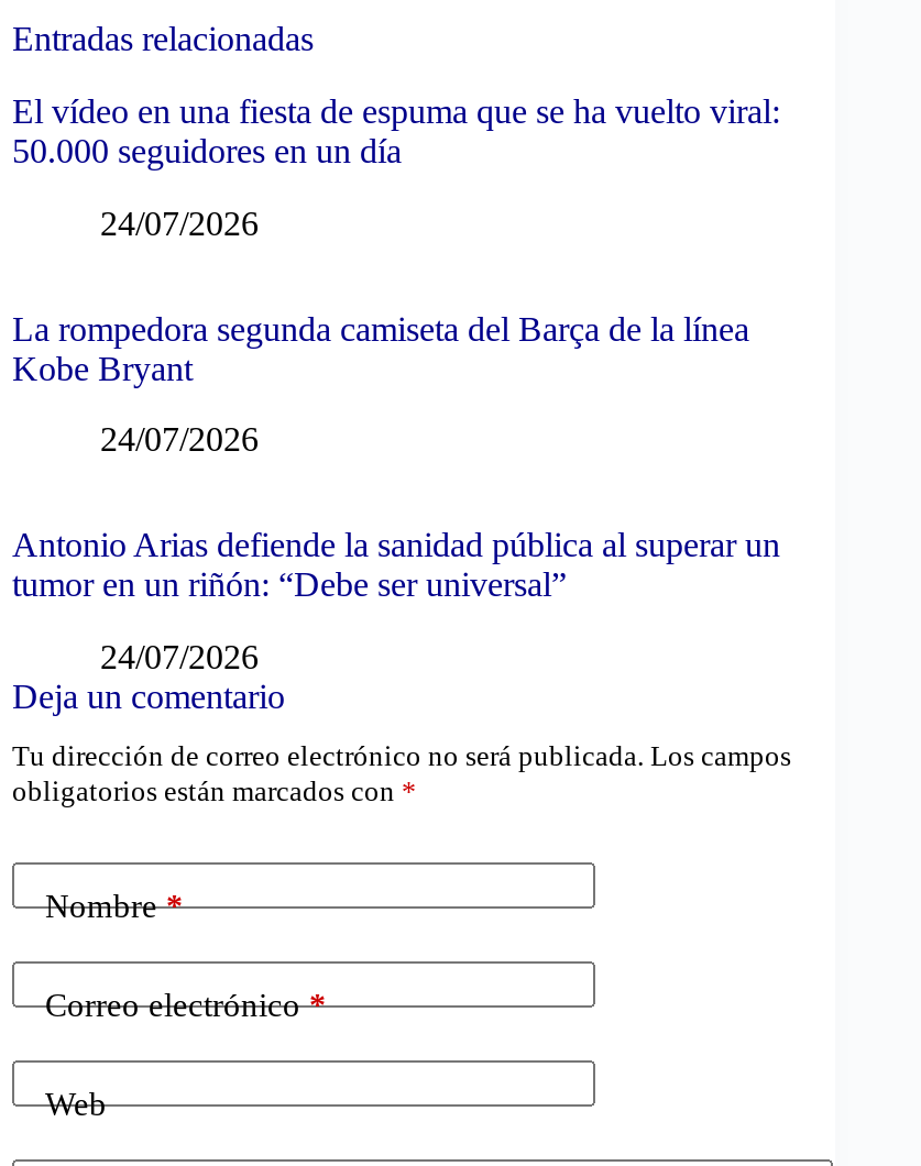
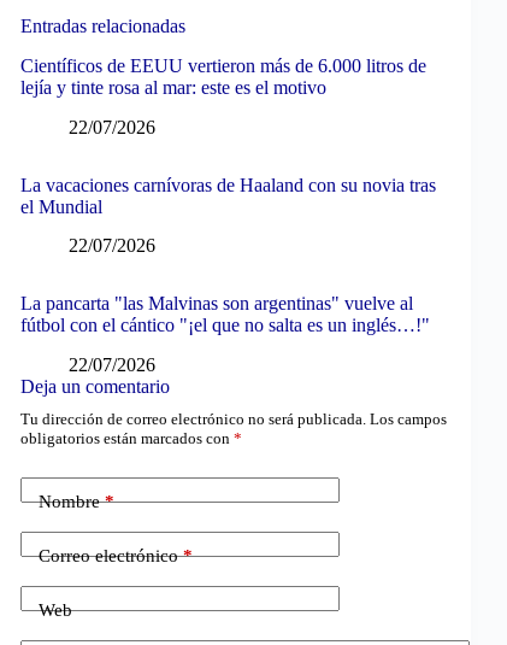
[12,92,780,169] El vídeo en una fiesta de espuma que se ha vuelto viral: | 50.000 seguidores en un día -> [20,55,426,97] Científicos de EEUU vertieron más de 6.000 litros de | lejía y tinte rosa al mar: este es el motivo
[100,204,259,241] 24/07/2026 -> [69,116,155,137] 22/07/2026
[12,309,749,386] La rompedora segunda camiseta del Barça de la línea | Kobe Bryant -> [20,174,436,217] La vacaciones carnívoras de Haaland con su novia tras | el Mundial
[100,421,259,458] 24/07/2026 -> [69,236,155,256] 22/07/2026
[12,527,780,604] Antonio Arias defiende la sanidad pública al superar un | tumor en un riñón: “Debe ser universal” -> [20,293,430,336] La pancarta "las Malvinas son argentinas" vuelve al | fútbol con el cántico "¡el que no salta es un inglés…!"
[100,638,259,676] 24/07/2026 -> [69,355,155,375] 22/07/2026

